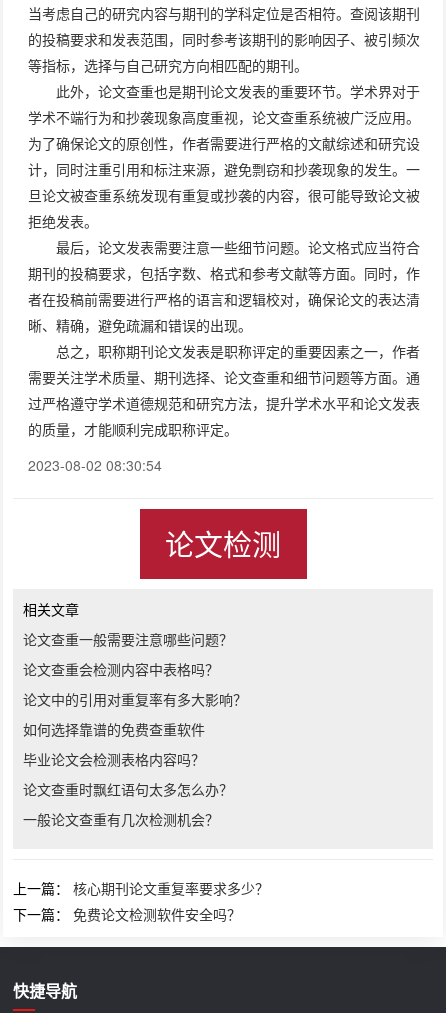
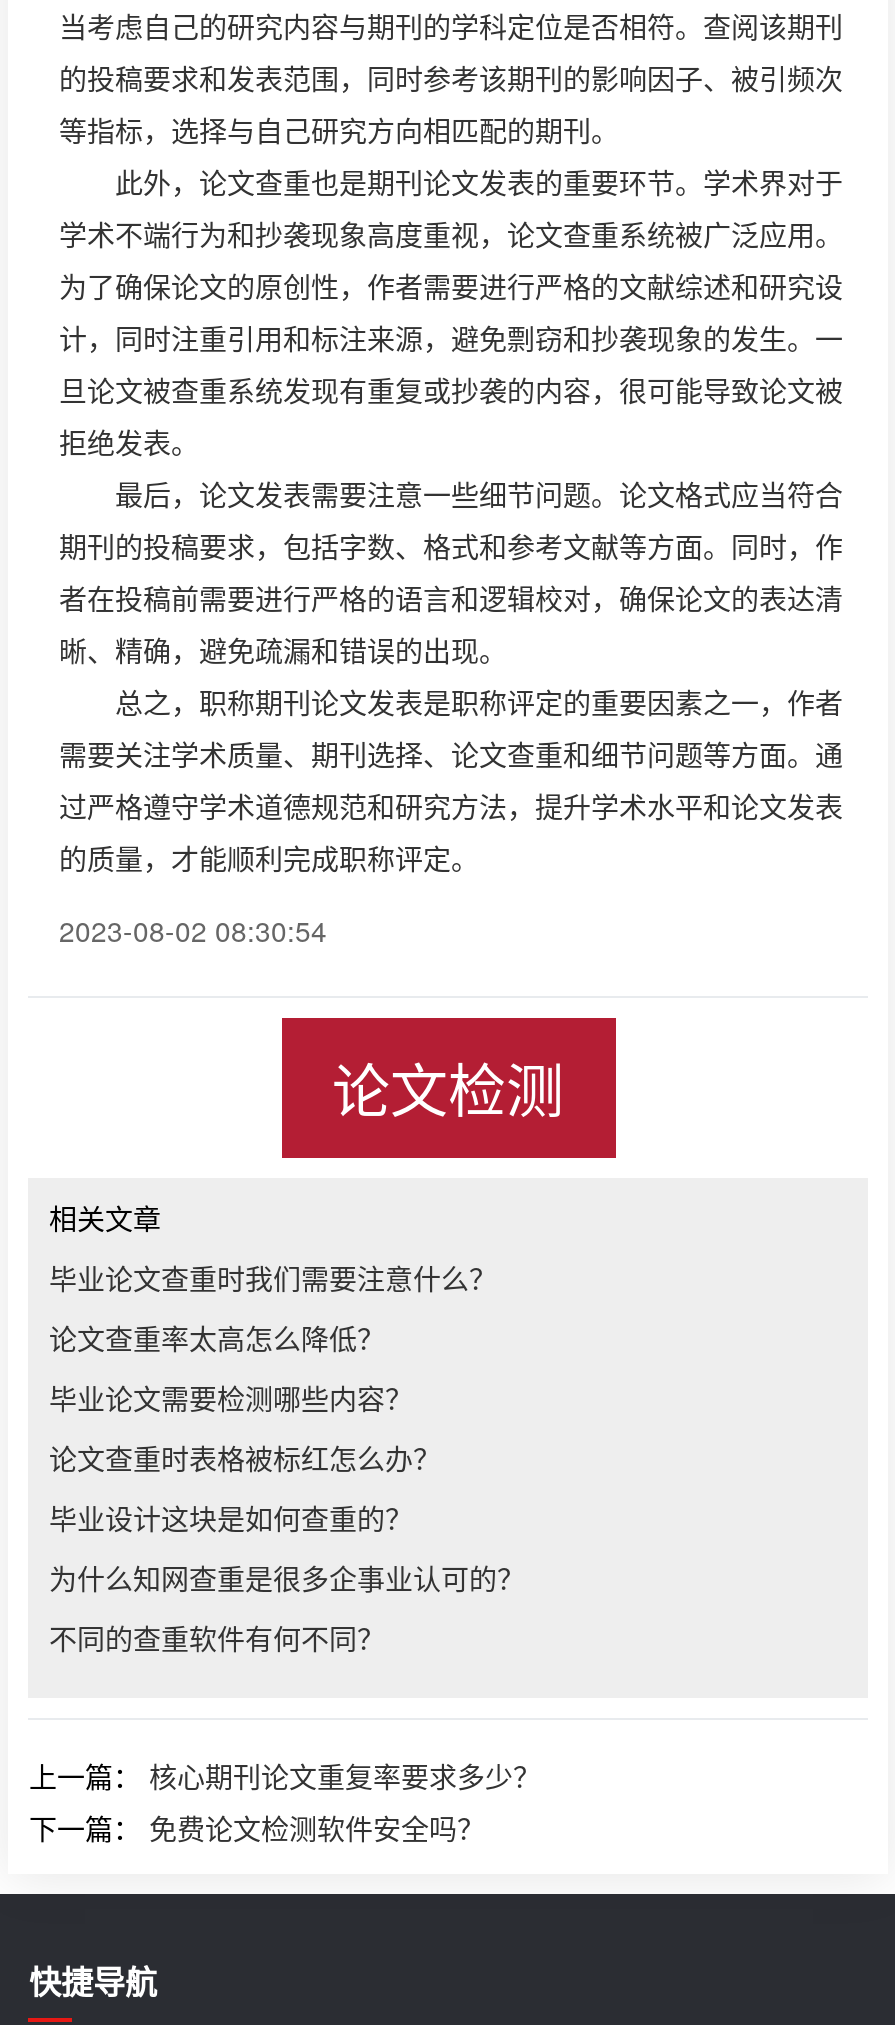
[23,629,233,649] 论文查重一般需要注意哪些问题？ -> [49,1258,497,1298] 毕业论文查重时我们需要注意什么？
[23,659,219,679] 论文查重会检测内容中表格吗？ -> [49,1318,385,1358] 论文查重率太高怎么降低？
[23,689,247,709] 论文中的引用对重复率有多大影响？ -> [49,1378,413,1418] 毕业论文需要检测哪些内容？
[23,719,205,739] 如何选择靠谱的免费查重软件 -> [49,1438,441,1478] 论文查重时表格被标红怎么办？
[23,749,205,769] 毕业论文会检测表格内容吗？ -> [49,1498,413,1538] 毕业设计这块是如何查重的？
[23,779,233,799] 论文查重时飘红语句太多怎么办？ -> [49,1558,525,1598] 为什么知网查重是很多企事业认可的？
[23,809,219,829] 一般论文查重有几次检测机会？ -> [49,1618,385,1658] 不同的查重软件有何不同？

